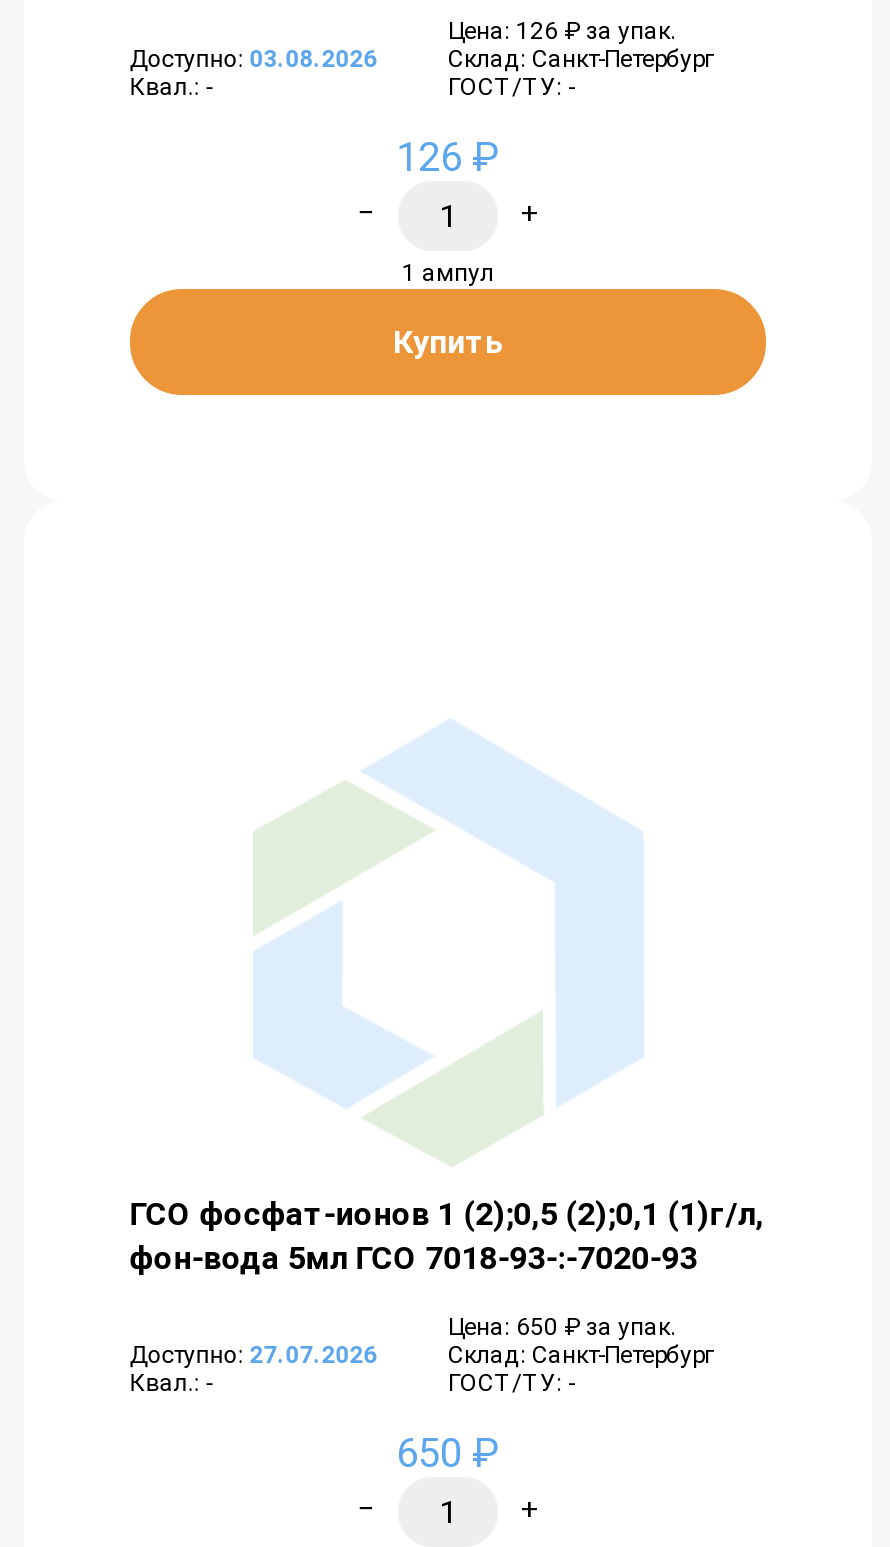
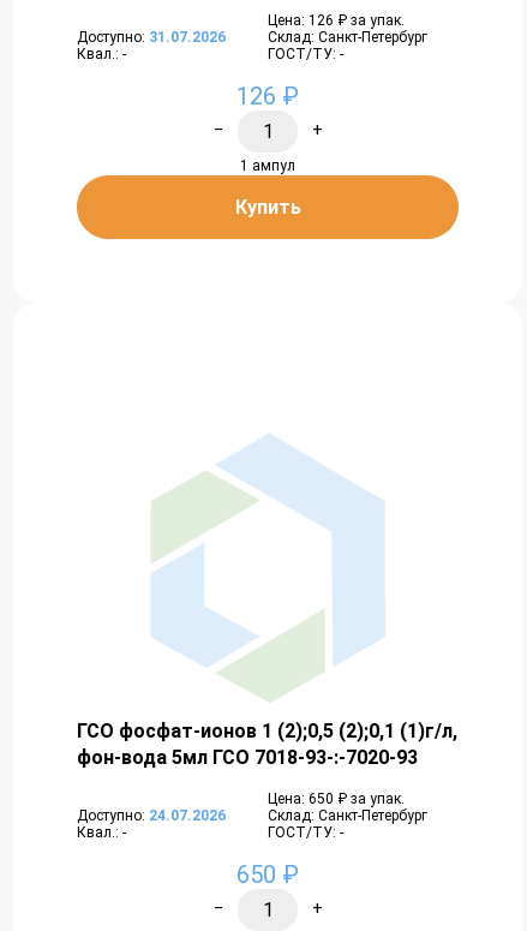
[130,45,378,73] Доступно: 03.08.2026 -> [77,29,225,45] Доступно: 31.07.2026
[130,1340,378,1368] Доступно: 27.07.2026 -> [77,807,225,824] Доступно: 24.07.2026

